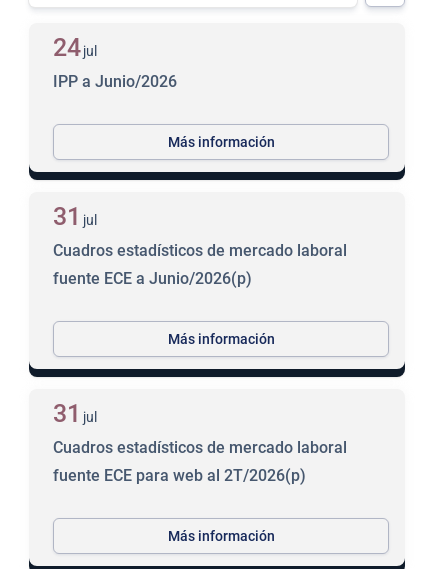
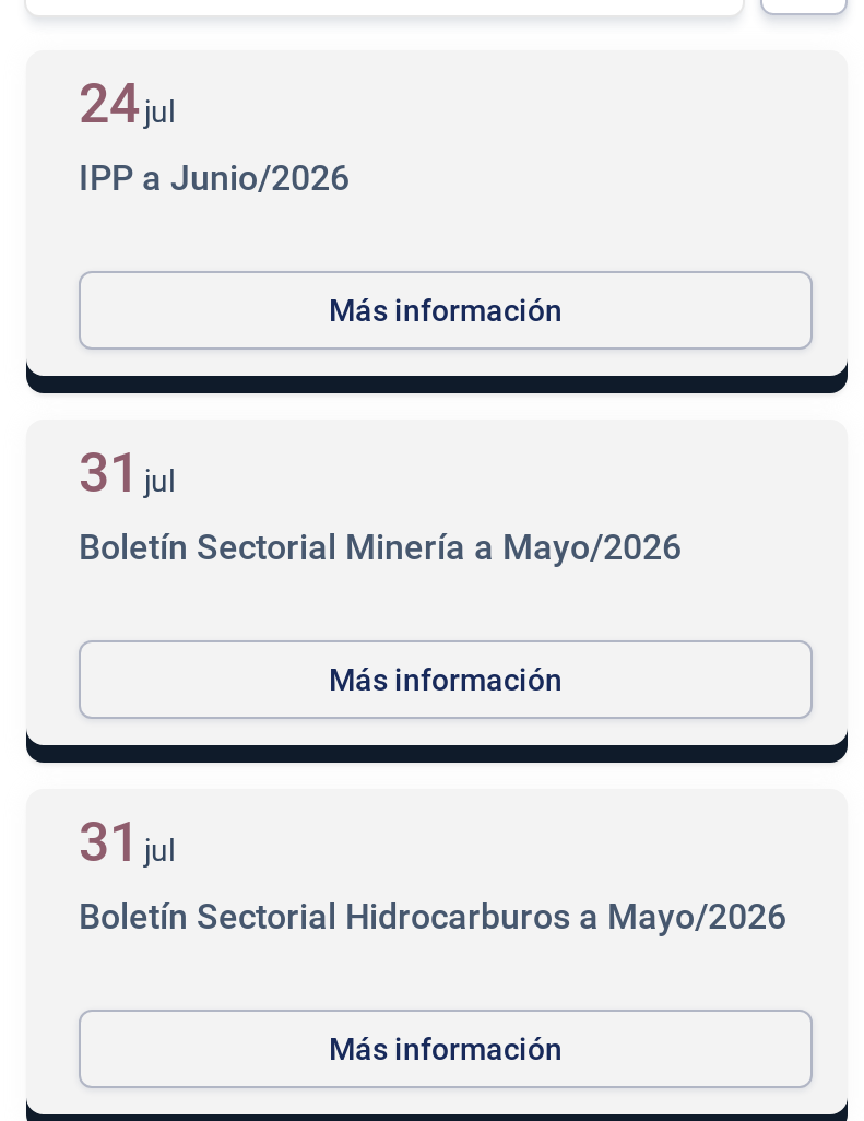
[53,241,347,288] Cuadros estadísticos de mercado laboral | fuente ECE a Junio/2026(p) -> [79,527,682,569] Boletín Sectorial Minería a Mayo/2026
[53,438,347,485] Cuadros estadísticos de mercado laboral | fuente ECE para web al 2T/2026(p) -> [79,896,786,938] Boletín Sectorial Hidrocarburos a Mayo/2026

